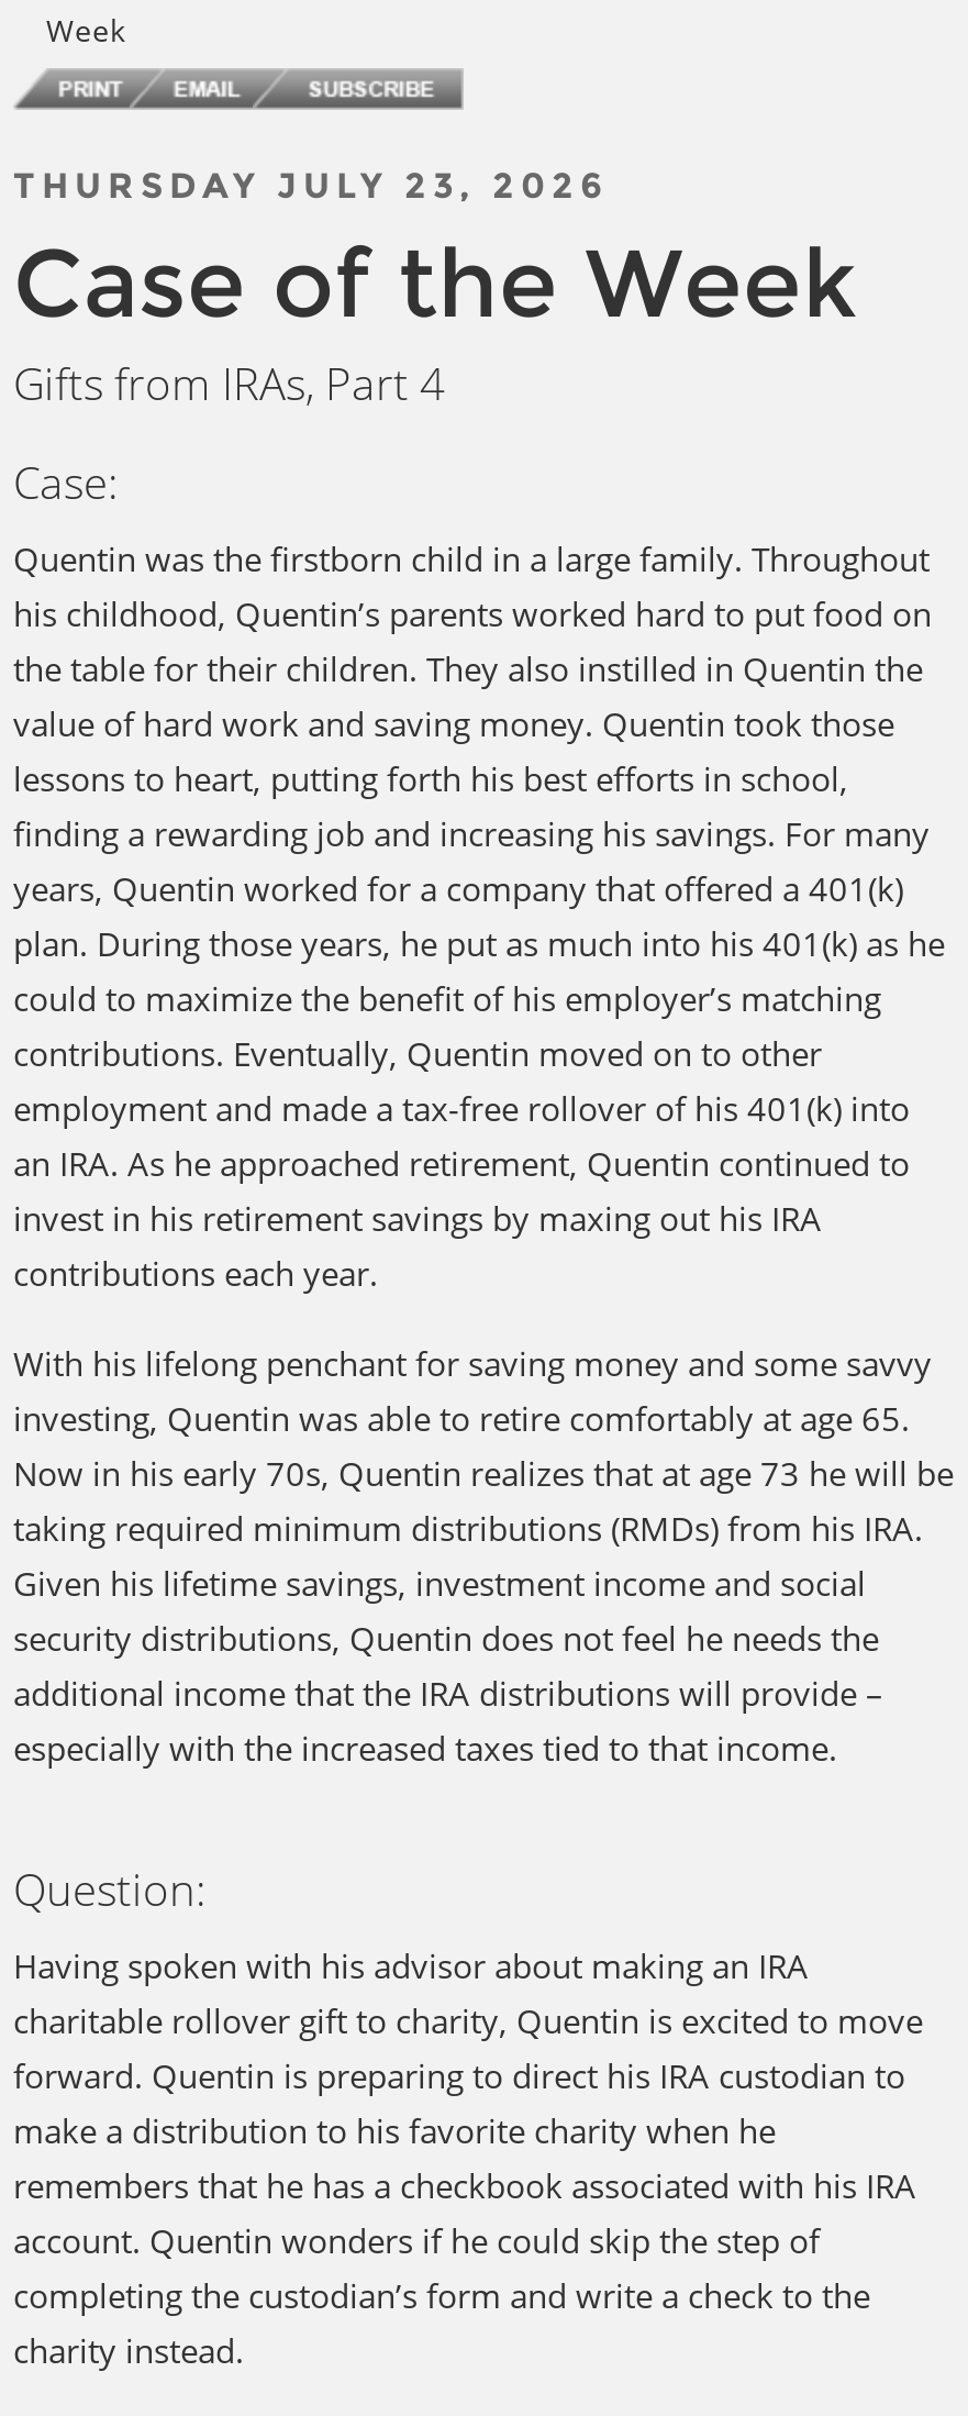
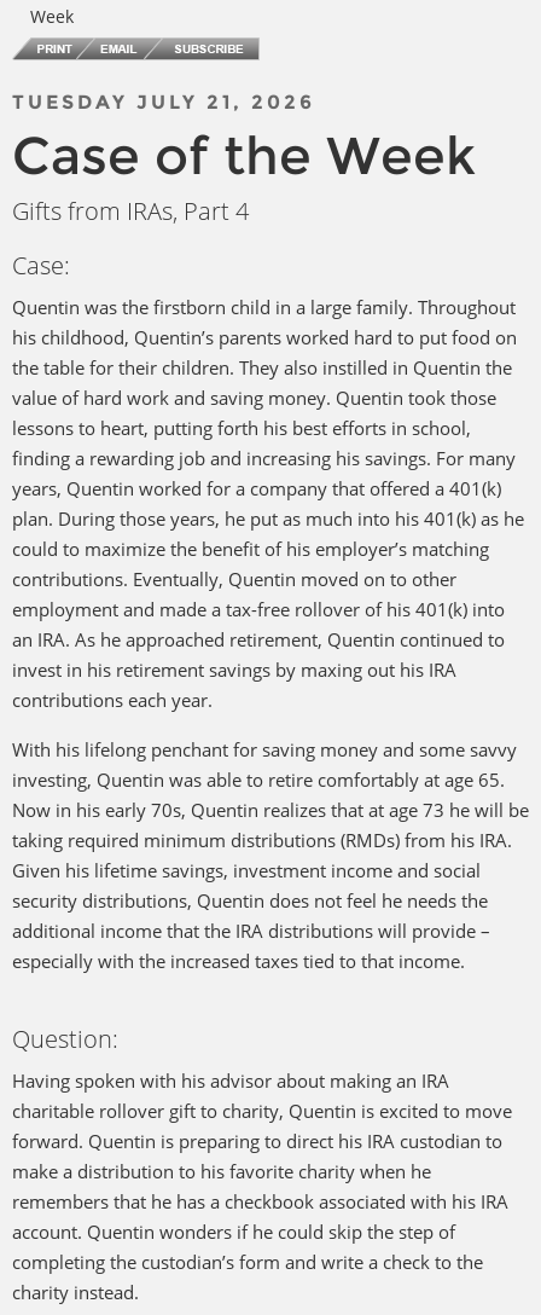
[13,165,609,206] THURSDAY JULY 23, 2026 -> [12,91,315,113] TUESDAY JULY 21, 2026

